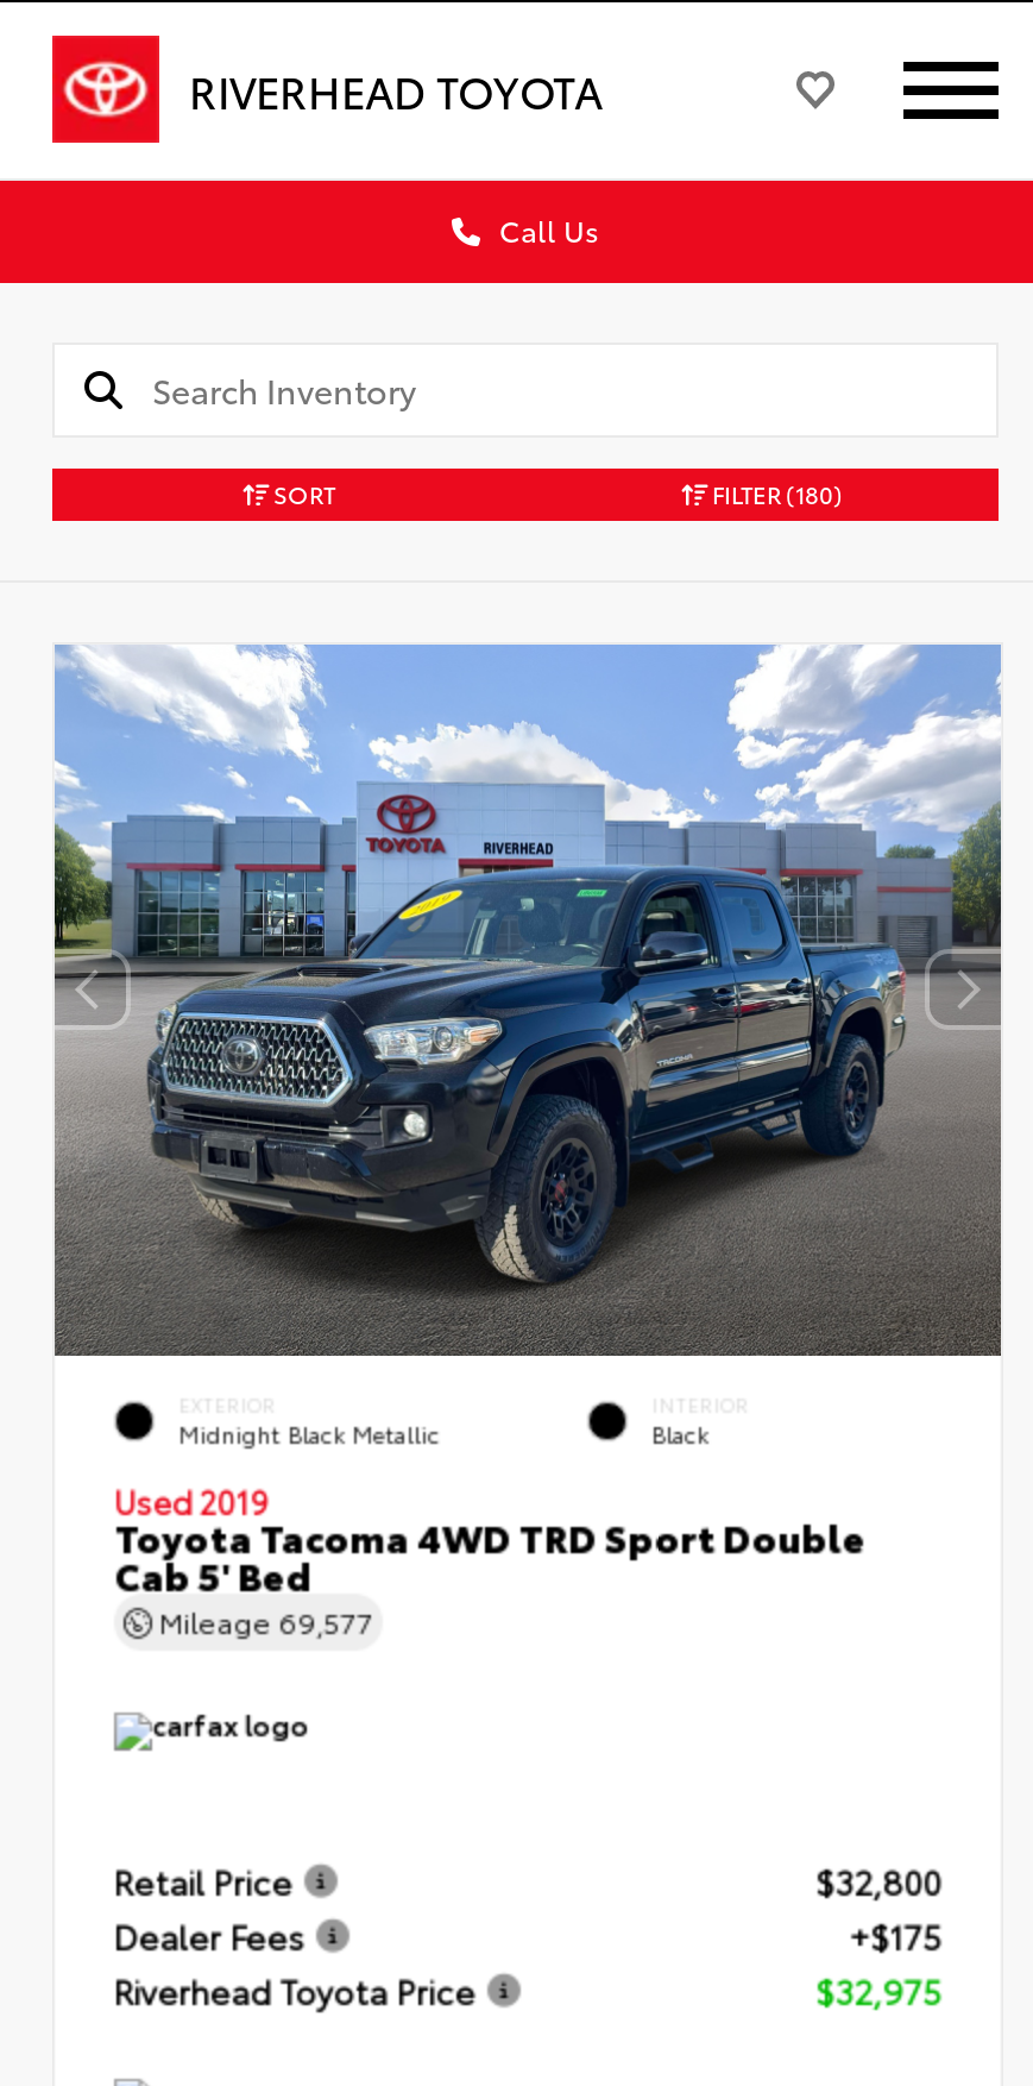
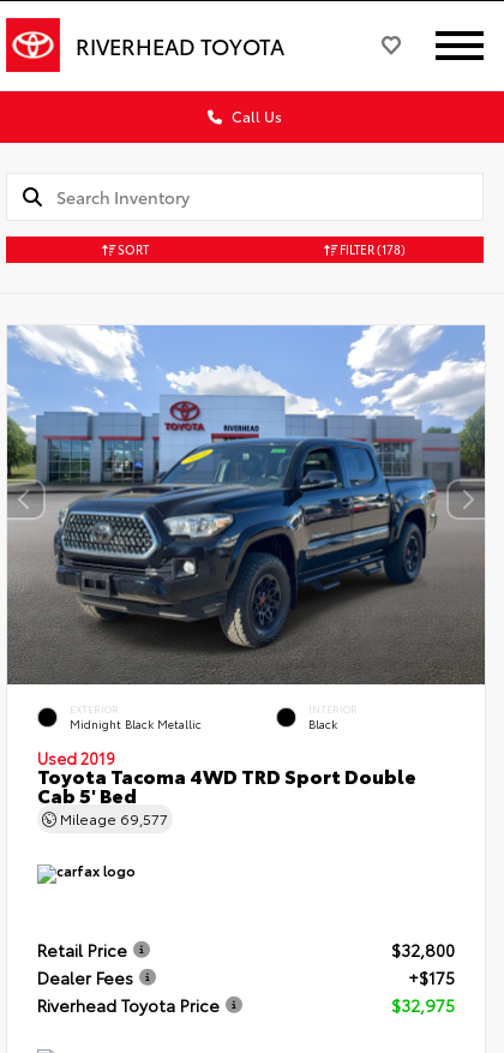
[707,475,843,511] FILTER (180) -> [337,240,405,258] FILTER (178)

